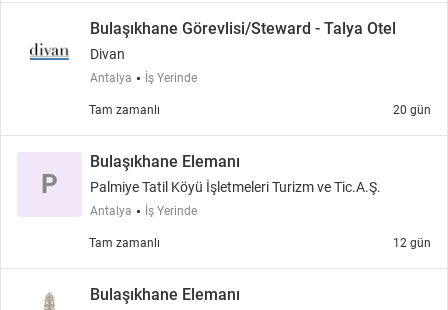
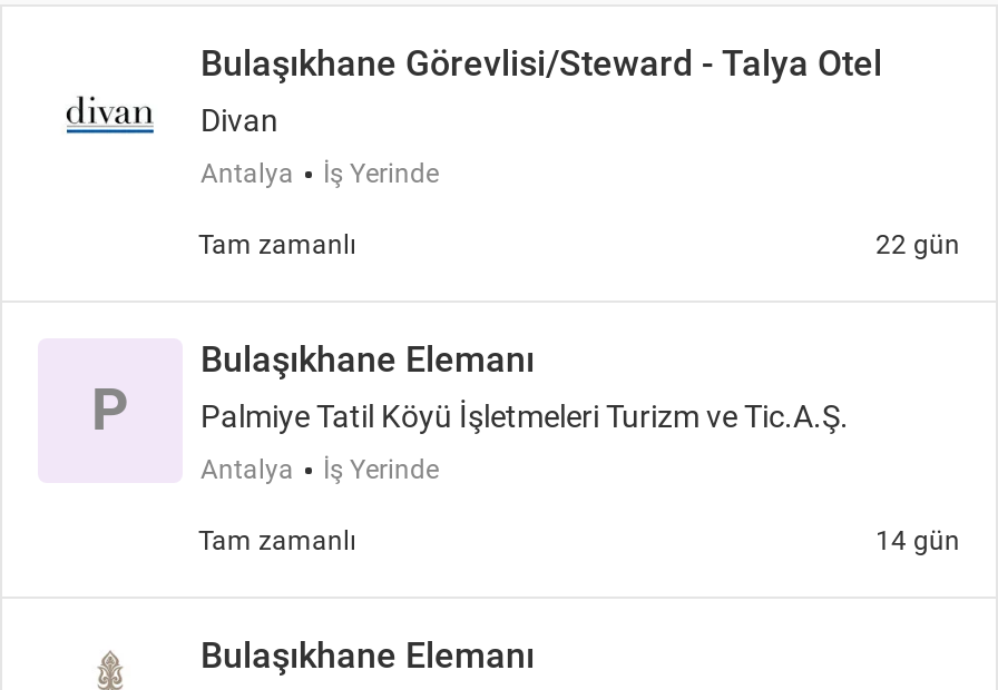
[393,103,431,117] 20 gün -> [875,229,960,260] 22 gün
[393,236,431,250] 12 gün -> [875,525,960,556] 14 gün

